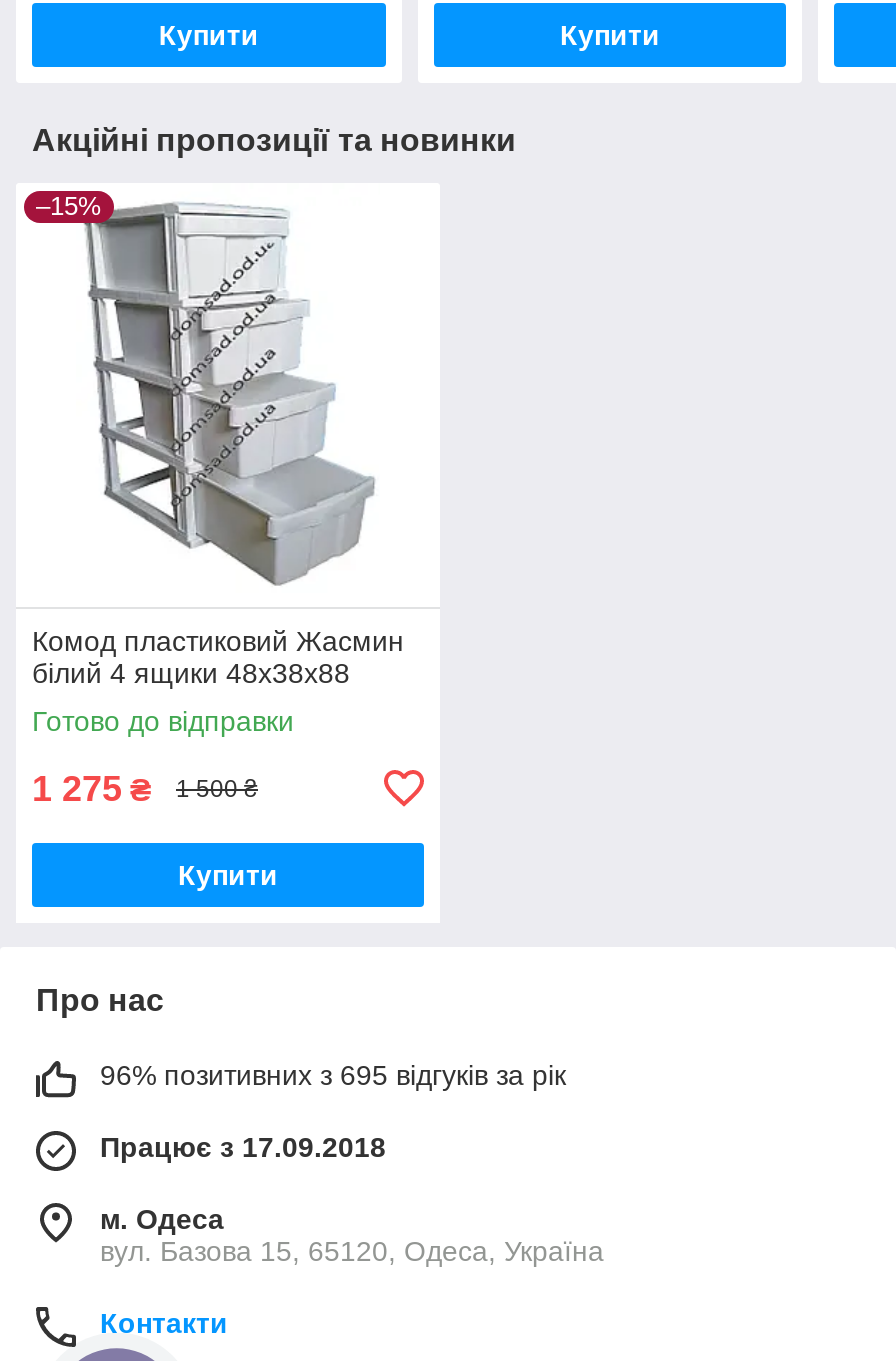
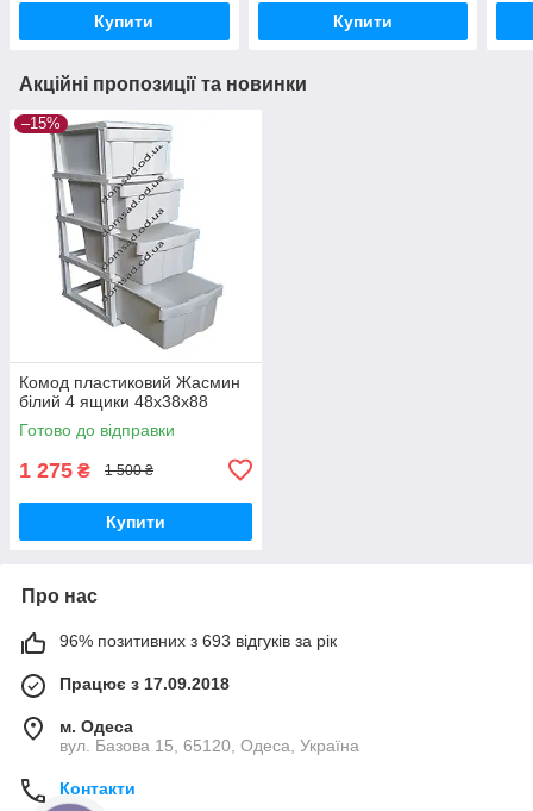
[100,1059,566,1091] 96% позитивних з 695 відгуків за рік -> [59,631,337,650] 96% позитивних з 693 відгуків за рік

